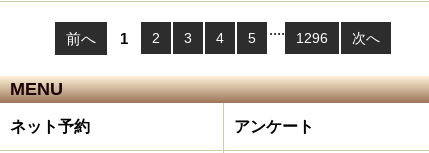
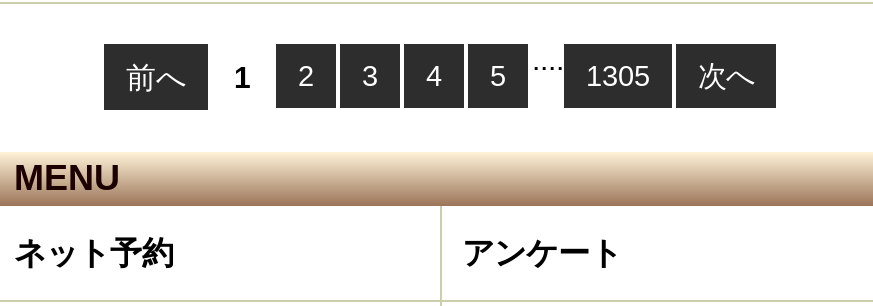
[296,30,328,46] 1296 -> [586,61,650,93] 1305

